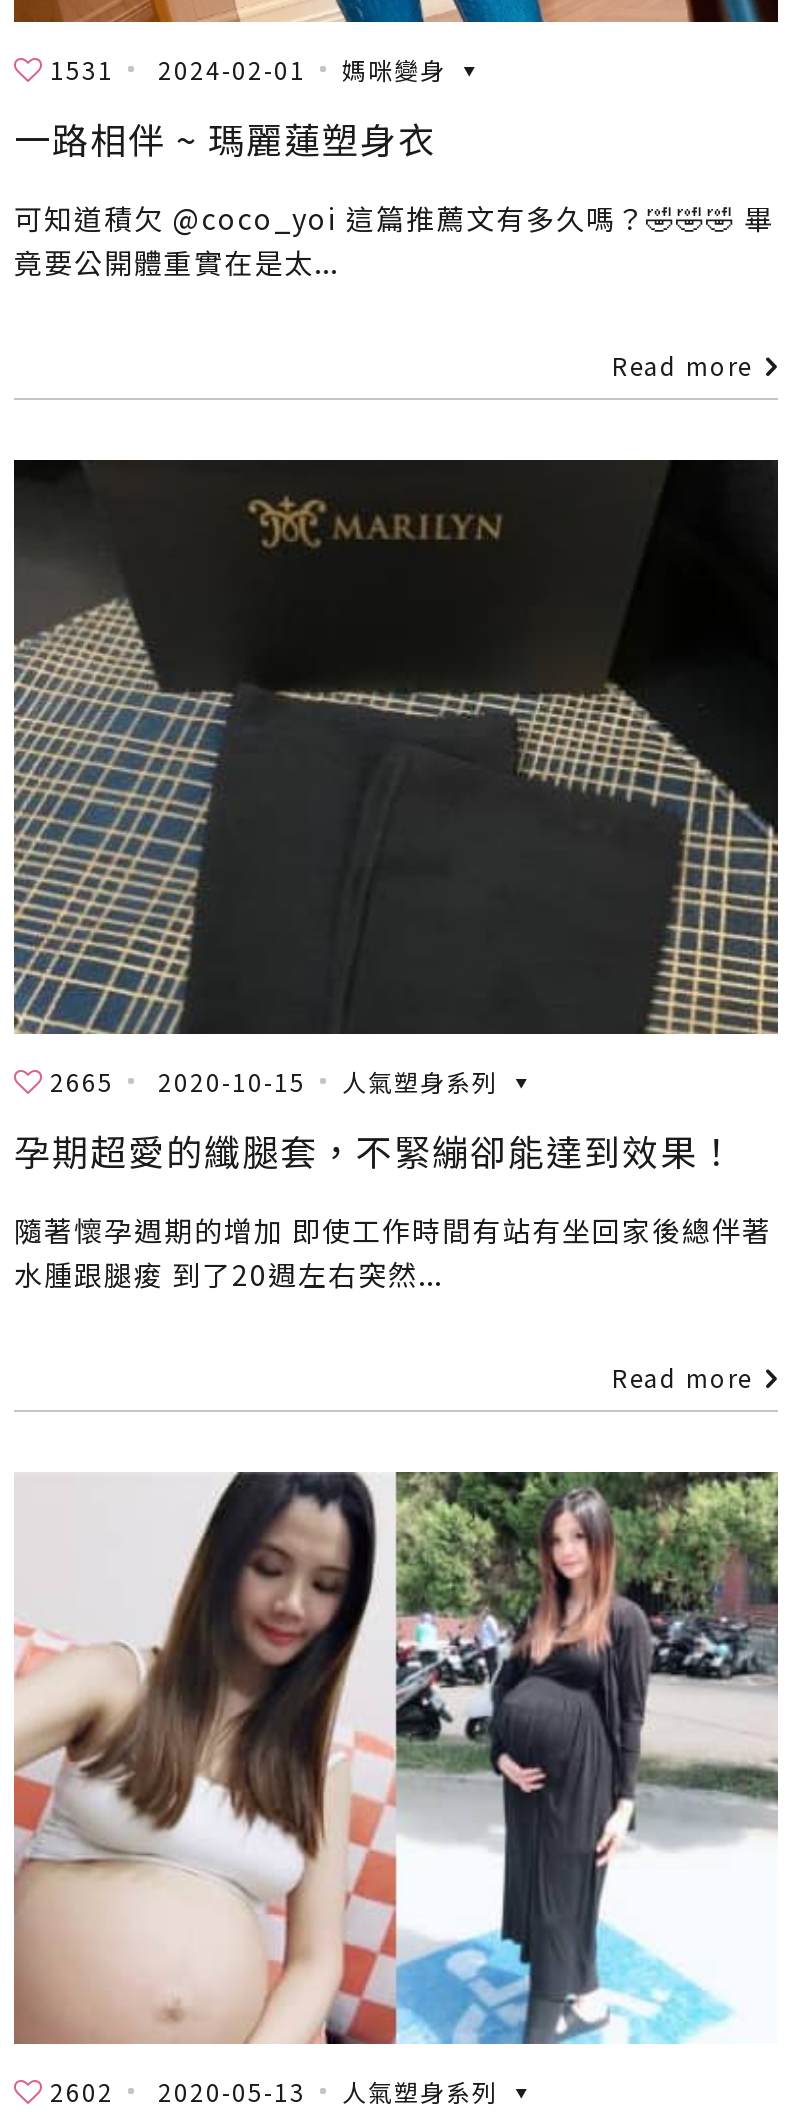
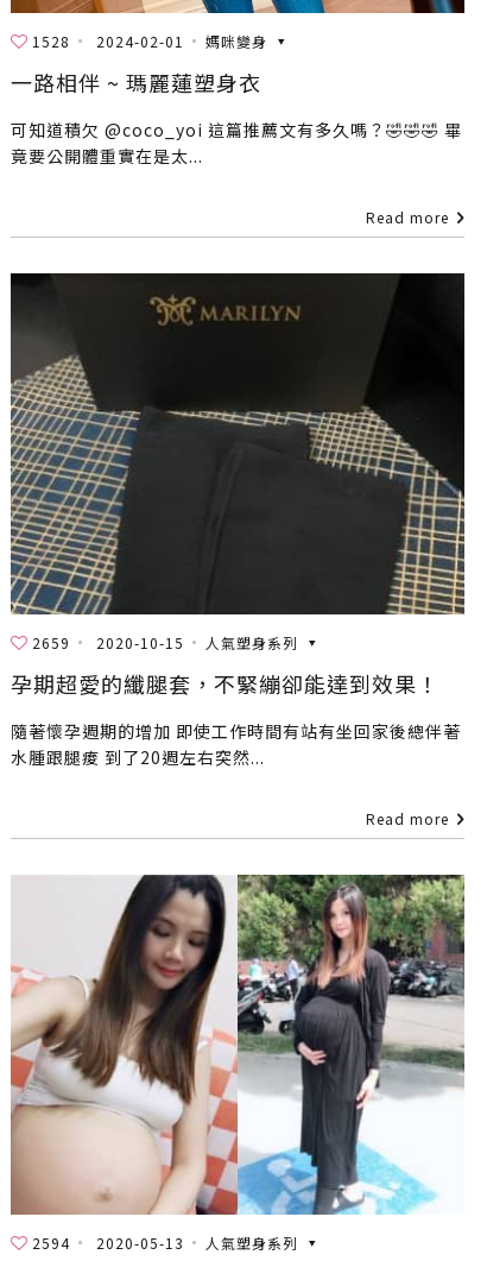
[50,52,454,86] 1531 2024-02-01 媽咪變身 -> [32,31,272,51] 1528 2024-02-01 媽咪變身
[50,1063,506,1097] 2665 2020-10-15 人氣塑身系列 -> [32,632,303,652] 2659 2020-10-15 人氣塑身系列
[50,2074,506,2108] 2602 2020-05-13 人氣塑身系列 -> [32,1232,303,1253] 2594 2020-05-13 人氣塑身系列

